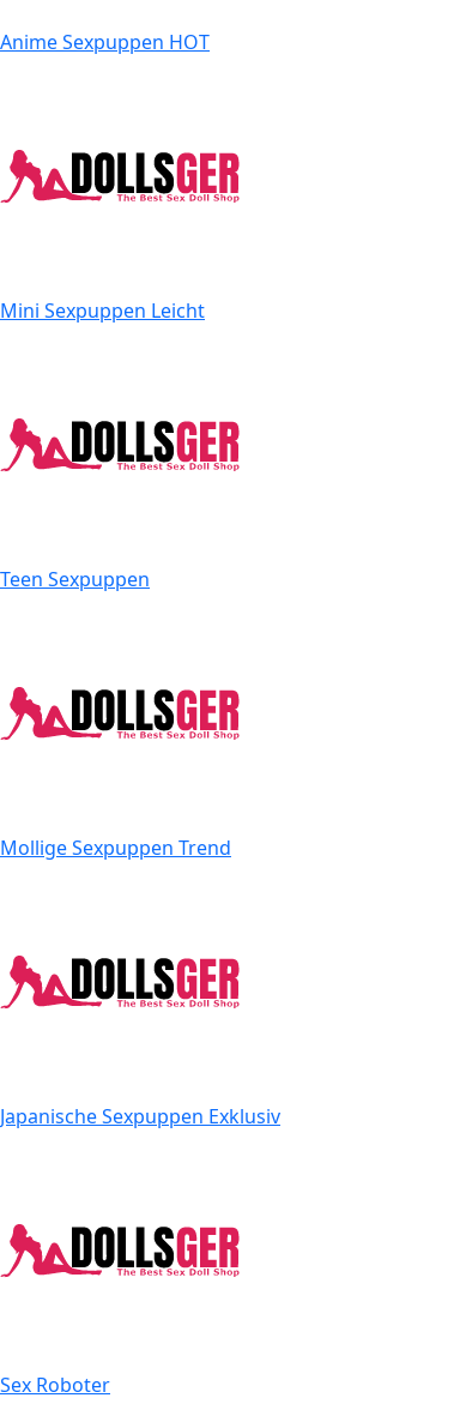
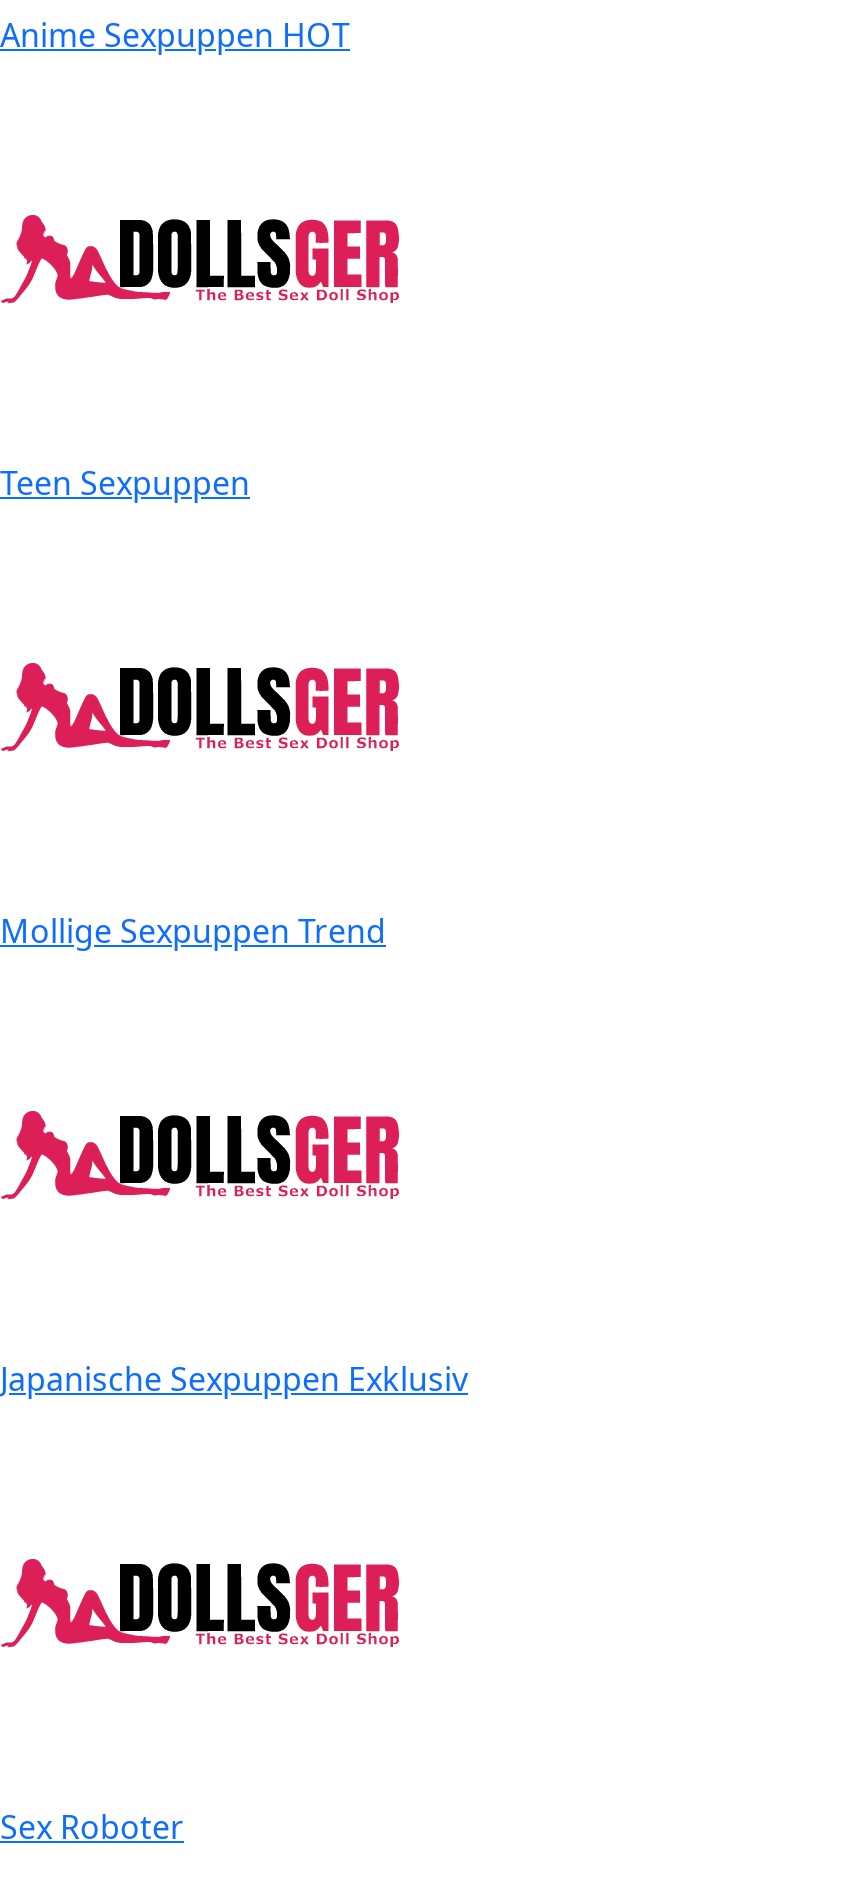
[0,297,205,324] Mini Sexpuppen Leicht -> none

